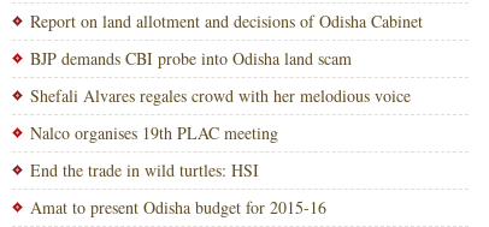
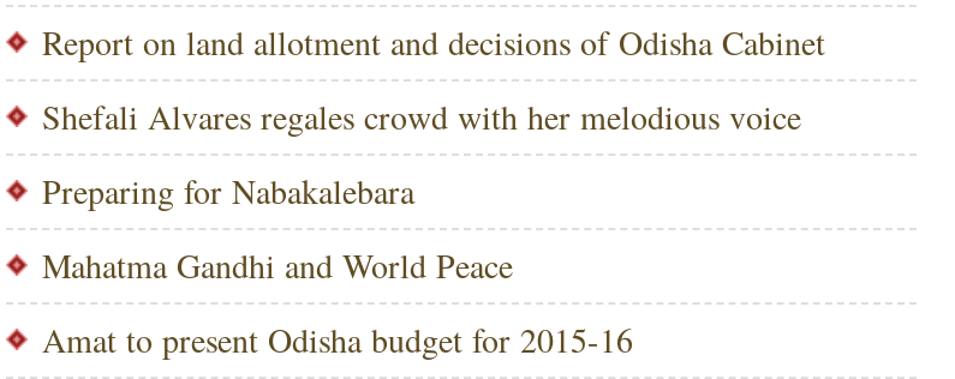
[30,47,352,70] BJP demands CBI probe into Odisha land scam -> none
[30,121,278,144] Nalco organises 19th PLAC meeting -> [42,168,414,213] Preparing for Nabakalebara
[30,159,259,181] End the trade in wild turtles: HSI -> [42,242,513,288] Mahatma Gandhi and World Peace

